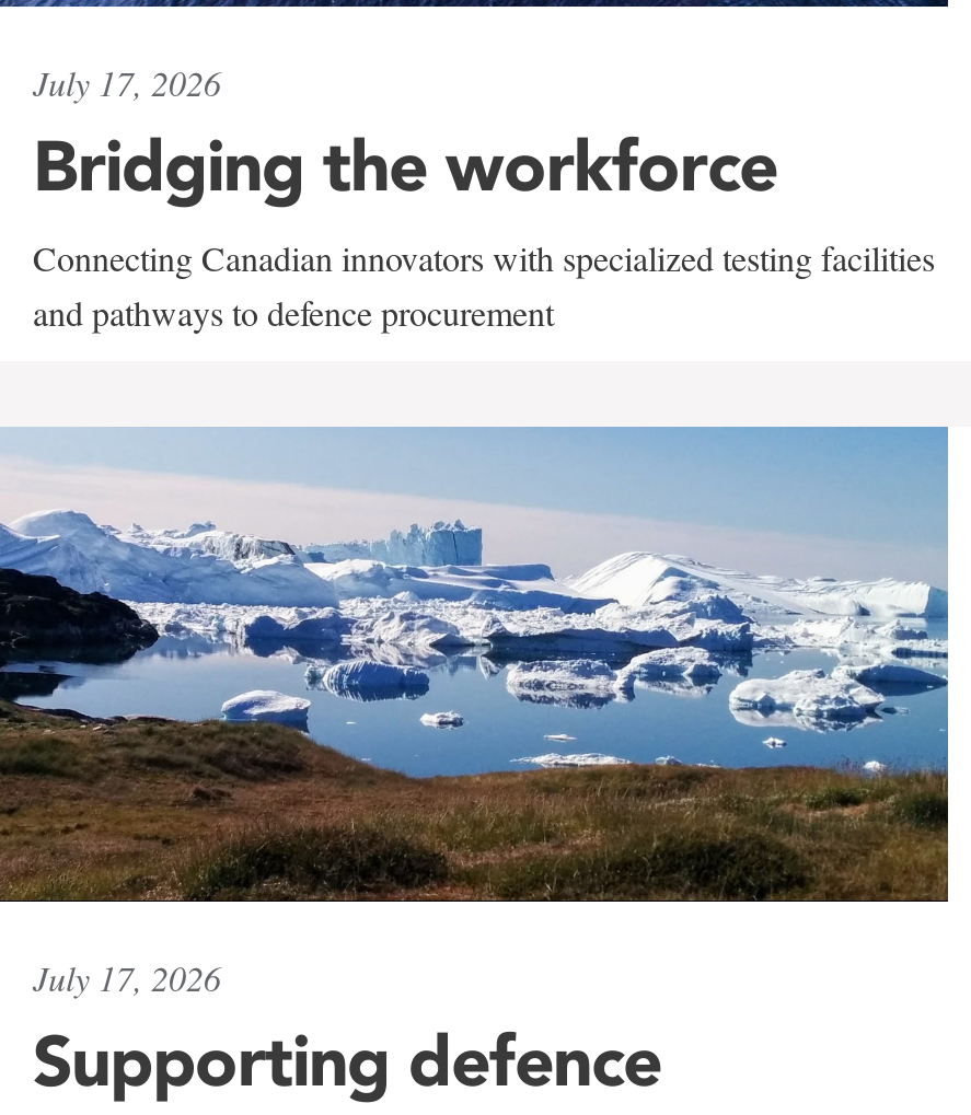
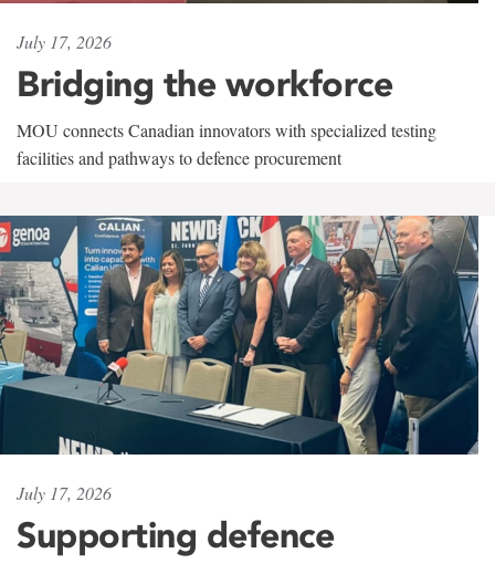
[33,234,935,334] Connecting Canadian innovators with specialized testing facilities | and pathways to defence procurement -> [17,118,436,169] MOU connects Canadian innovators with specialized testing | facilities and pathways to defence procurement
[7,425,950,904] [image] -> [3,215,480,456] [image]

